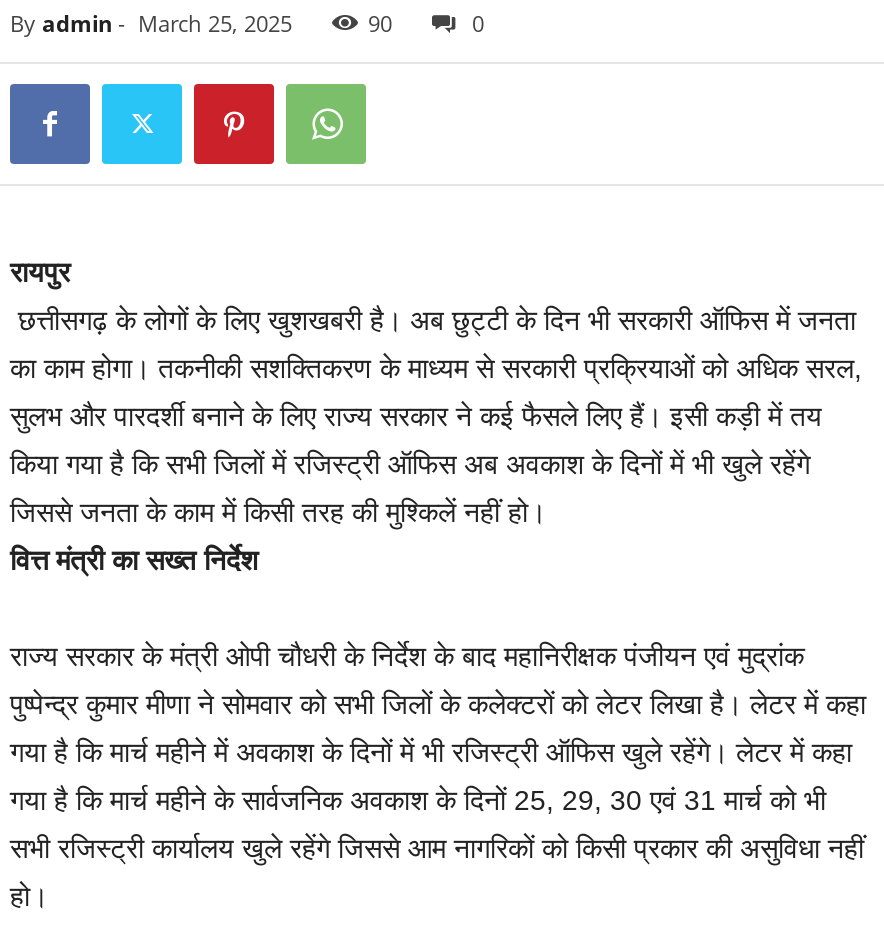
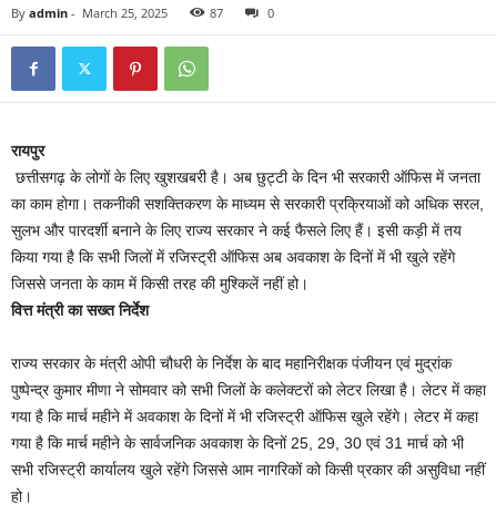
[368,8,392,38] 90 -> [210,4,223,21] 87

